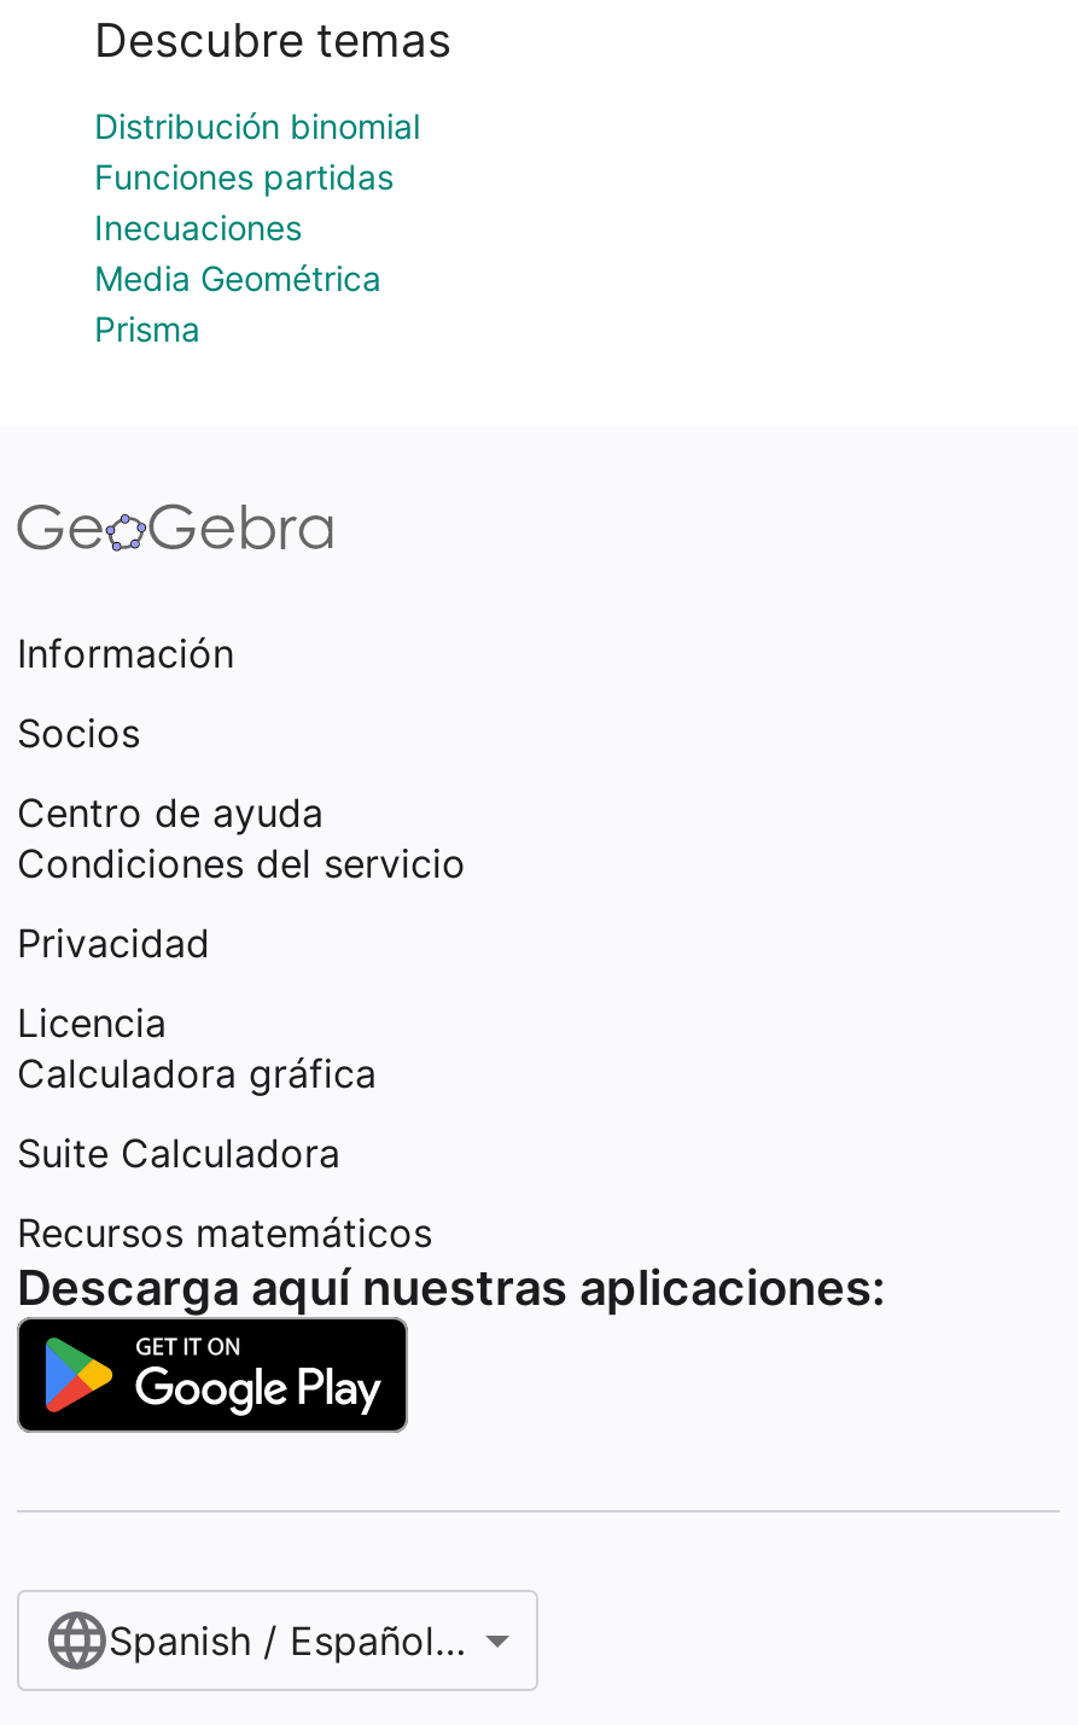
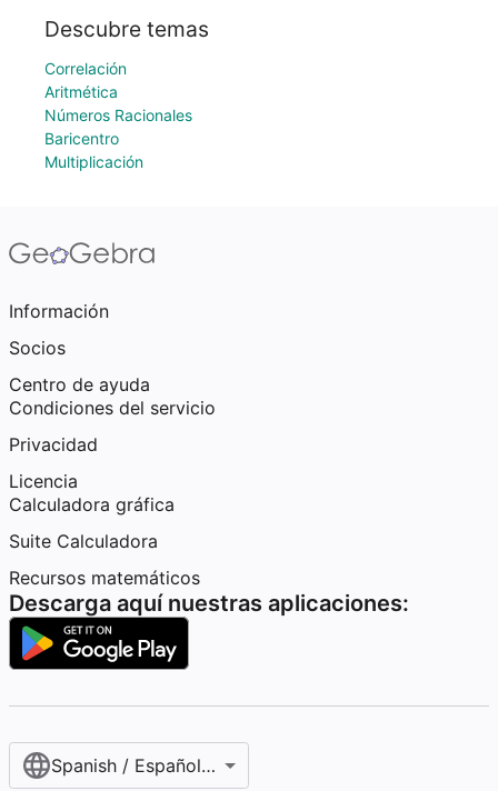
[94,105,420,349] Distribución binomial | Funciones partidas | Inecuaciones | Media Geométrica | Prisma -> [44,59,192,171] Correlación | Aritmética | Números Racionales | Baricentro | Multiplicación

